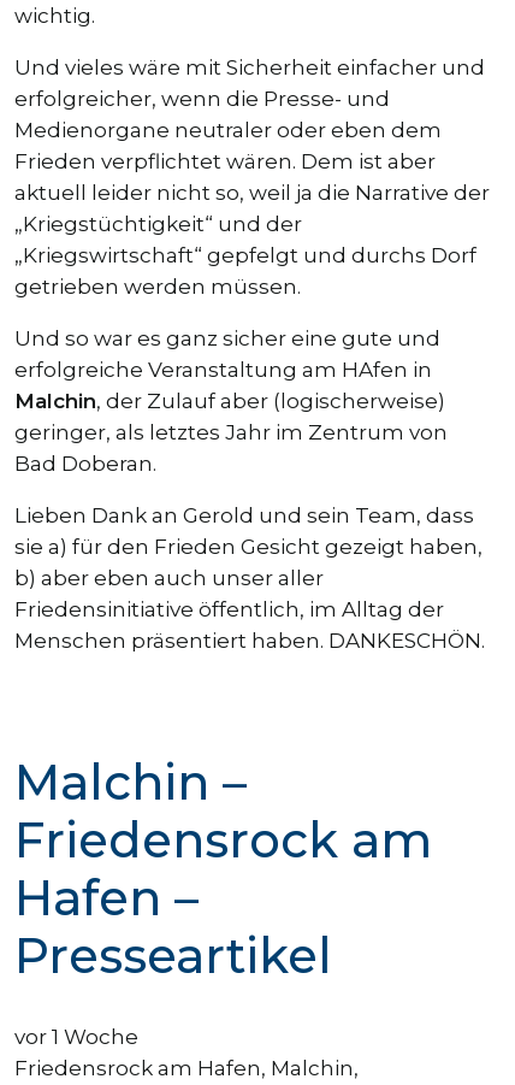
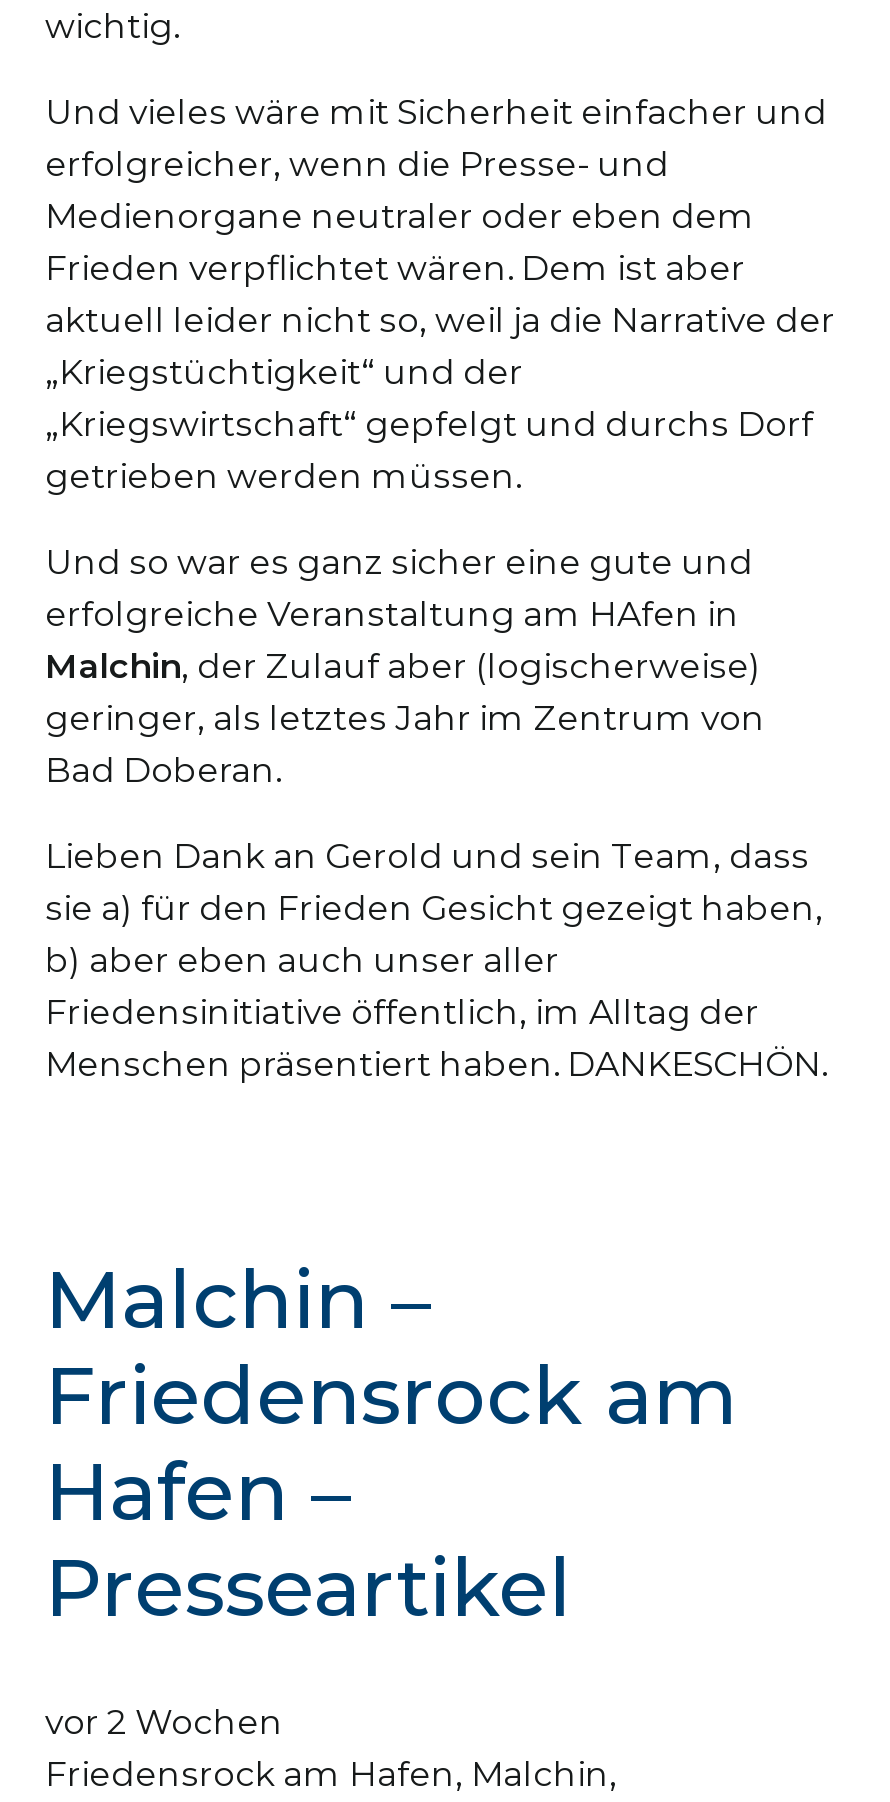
[14,1025,138,1049] vor 1 Woche -> [45,1702,283,1742] vor 2 Wochen

